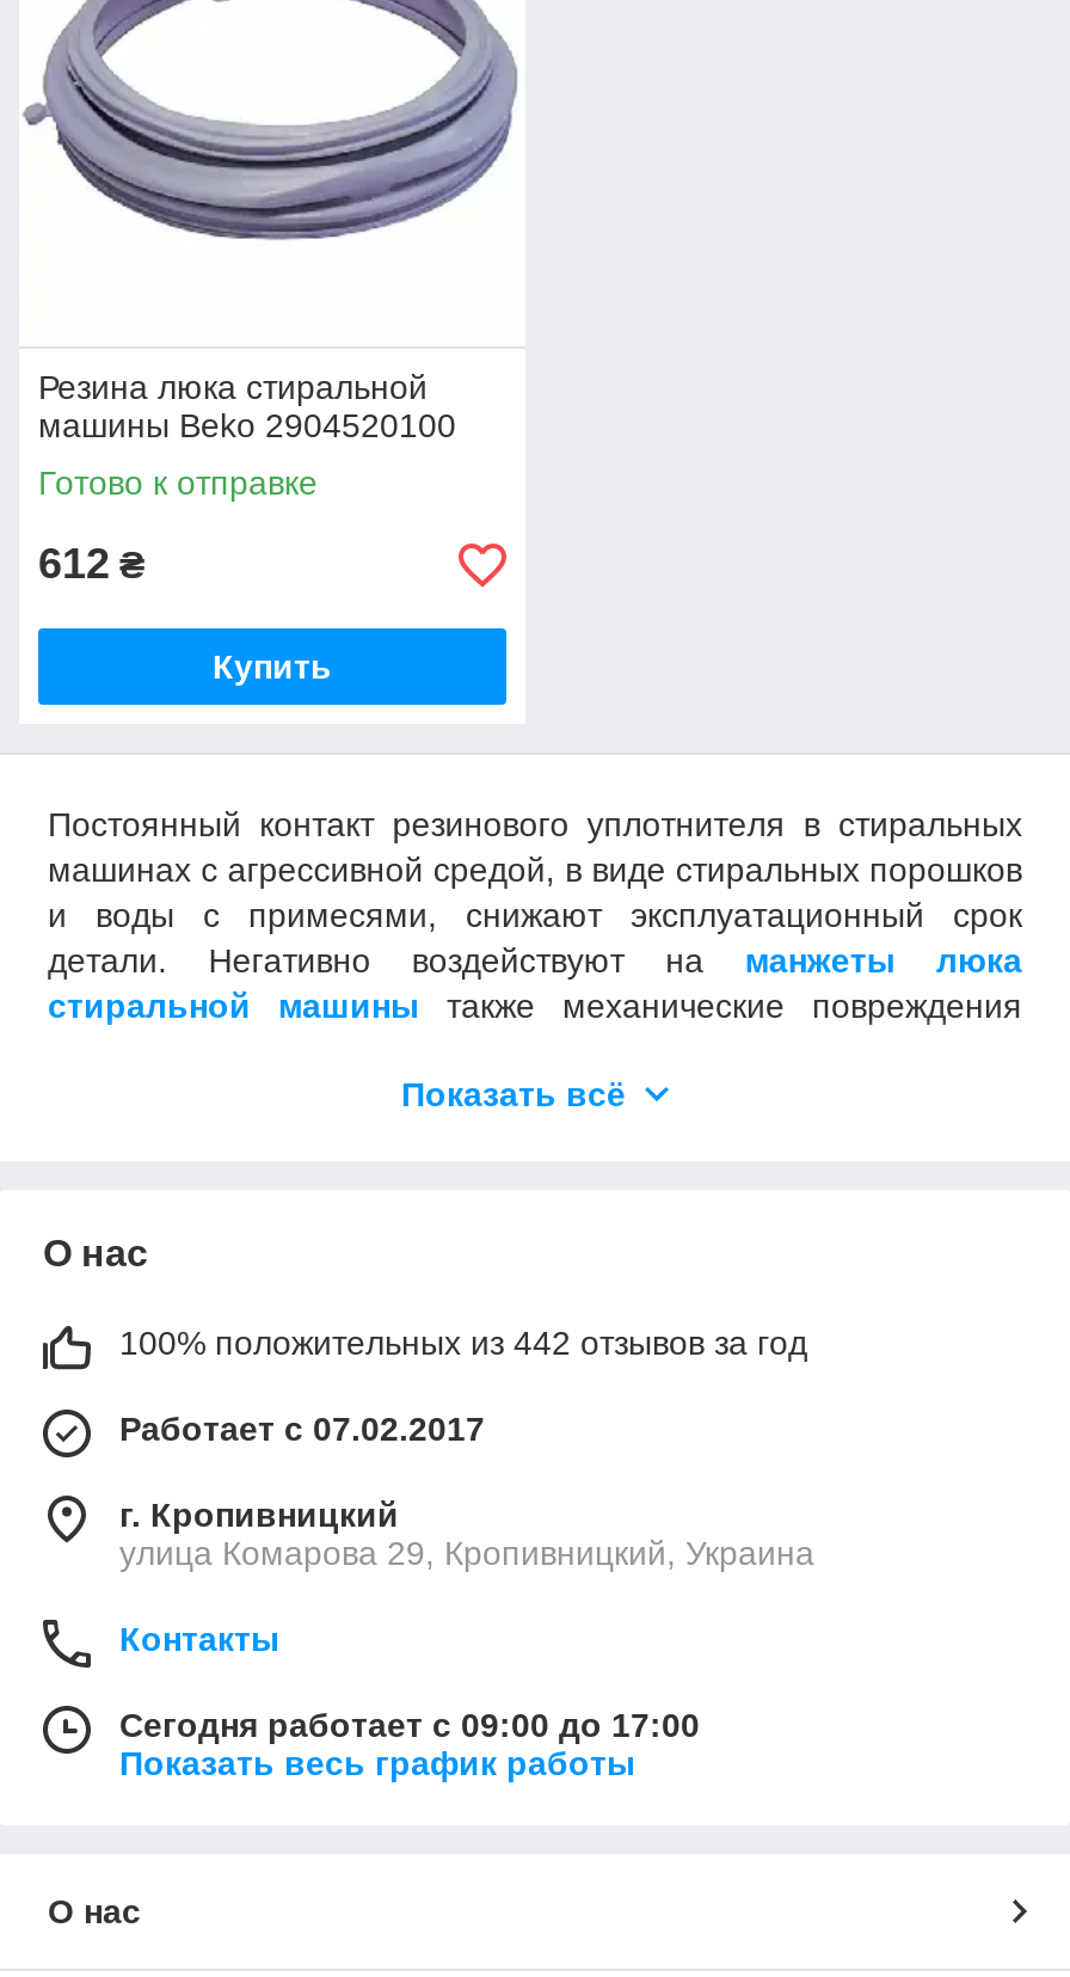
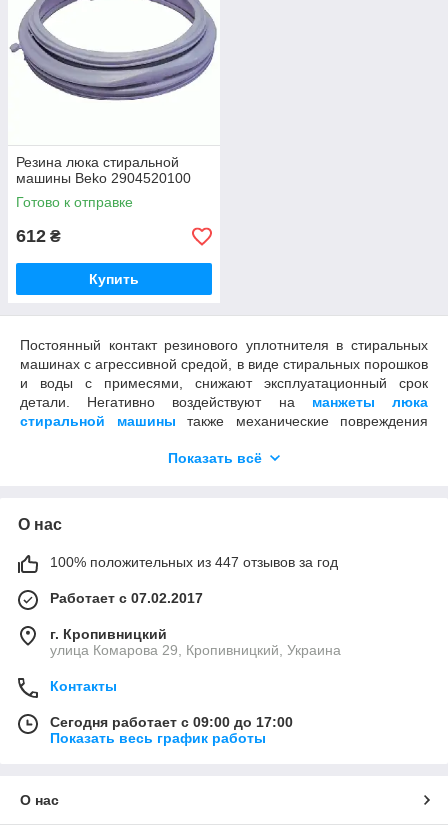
[119,1324,807,1362] 100% положительных из 442 отзывов за год -> [50,554,338,570] 100% положительных из 447 отзывов за год

